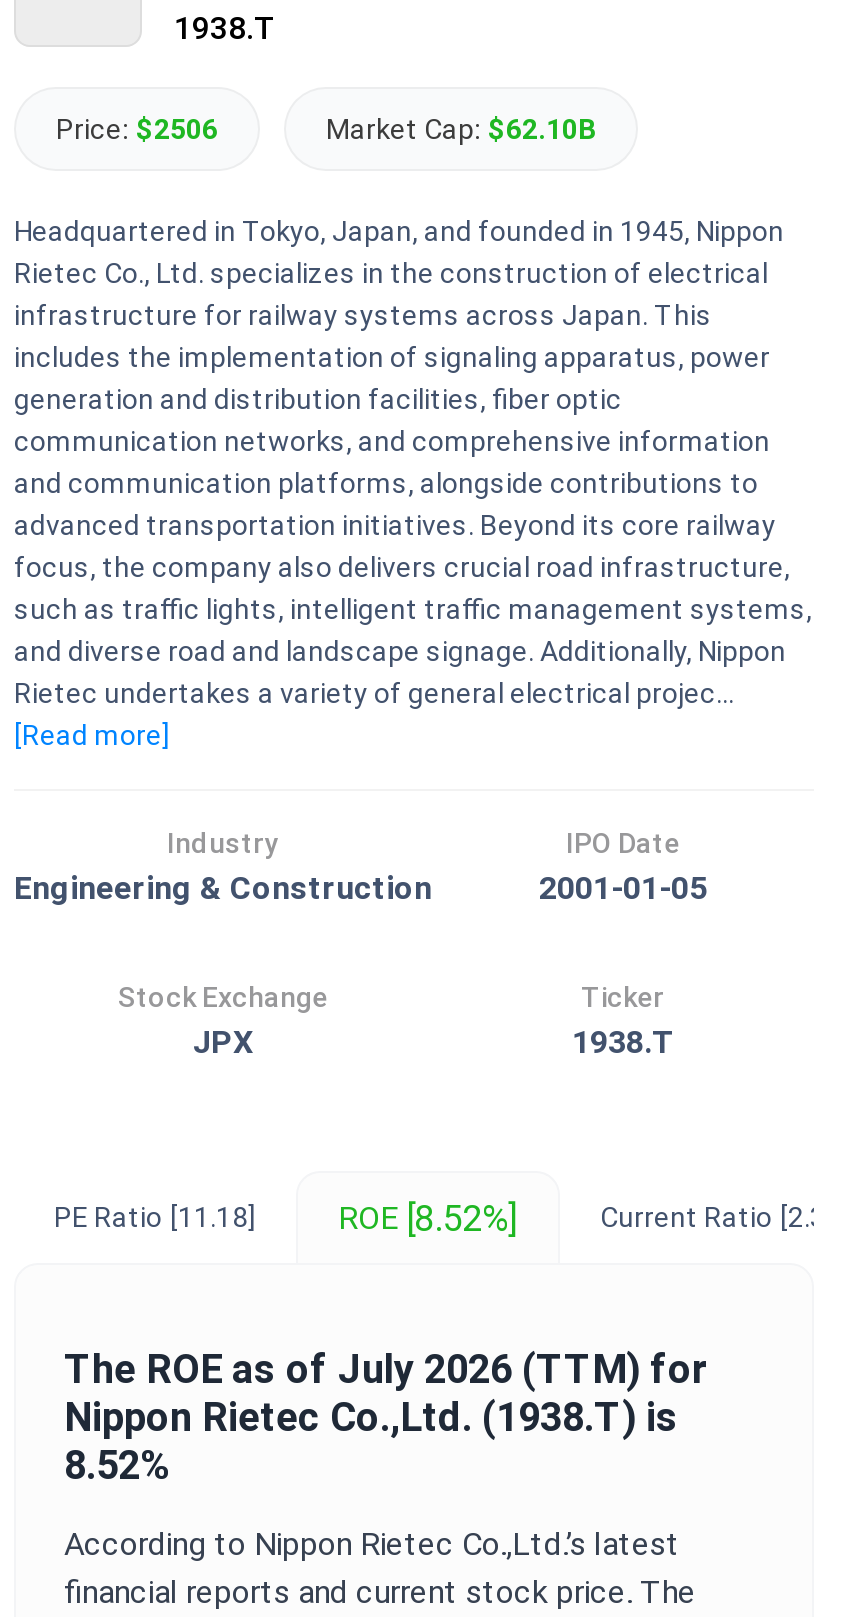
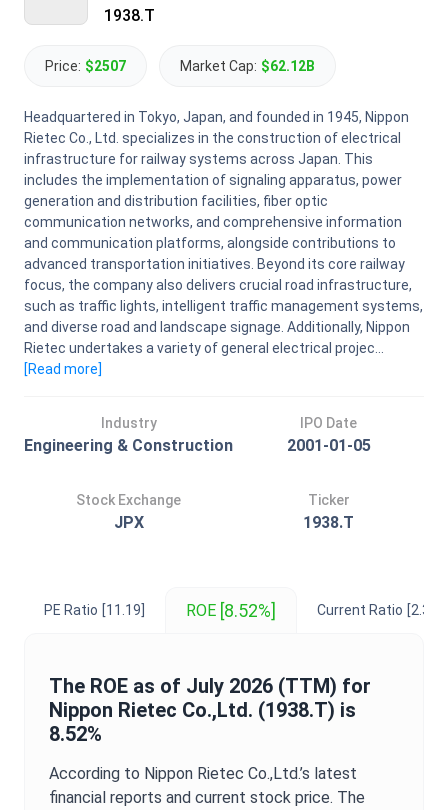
[56,113,218,145] Price: $2506 -> [45,58,126,74] Price: $2507
[326,113,596,145] Market Cap: $62.10B -> [180,58,315,74] Market Cap: $62.12B
[54,1201,256,1233] PE Ratio [11.18] -> [44,602,145,618] PE Ratio [11.19]

